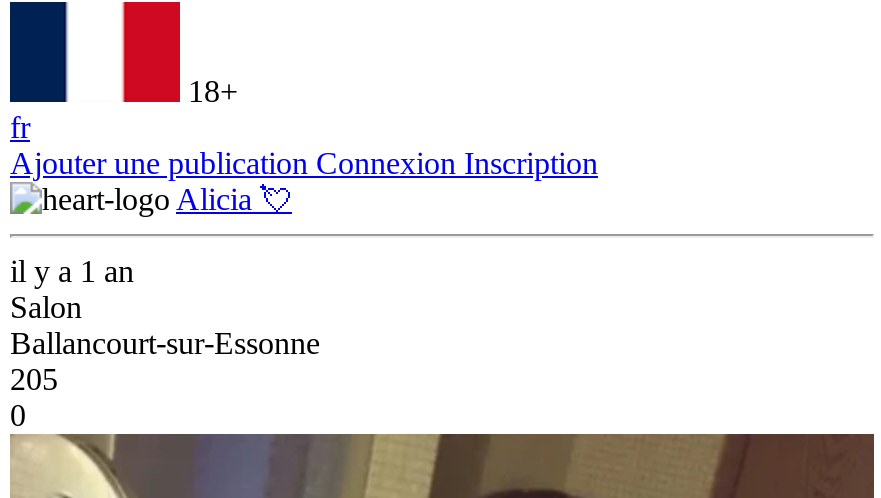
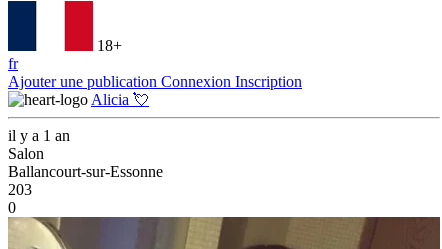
[10,362,58,396] 205 -> [8,181,32,198] 203

